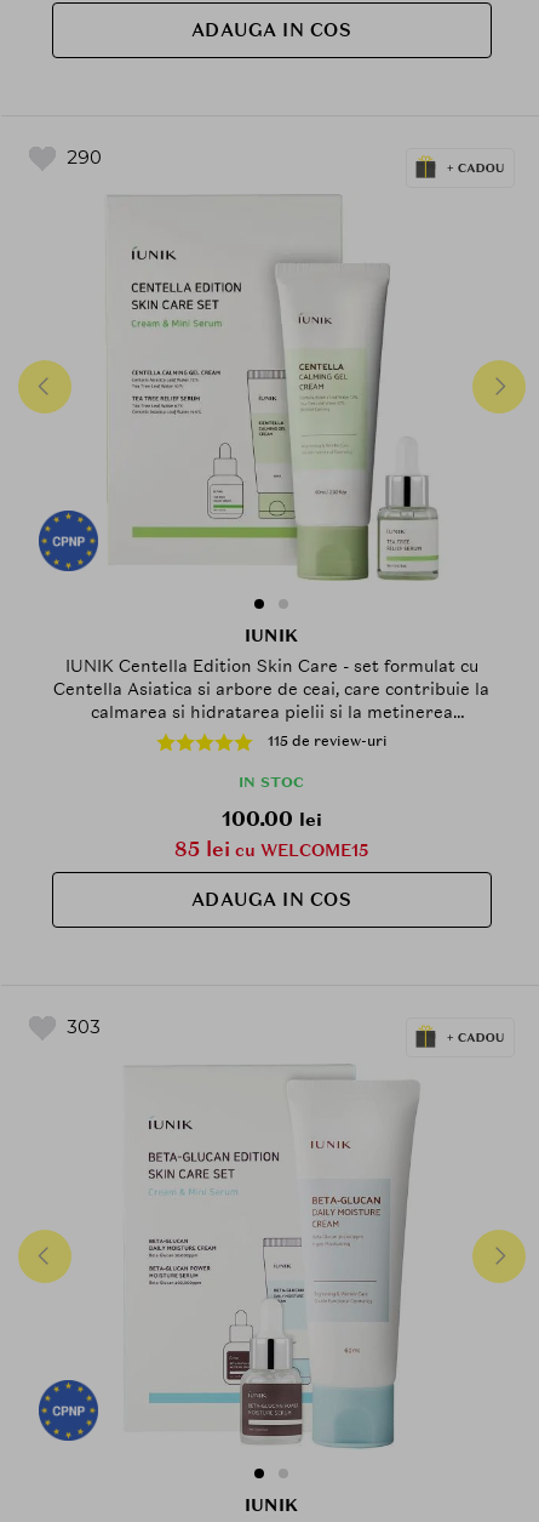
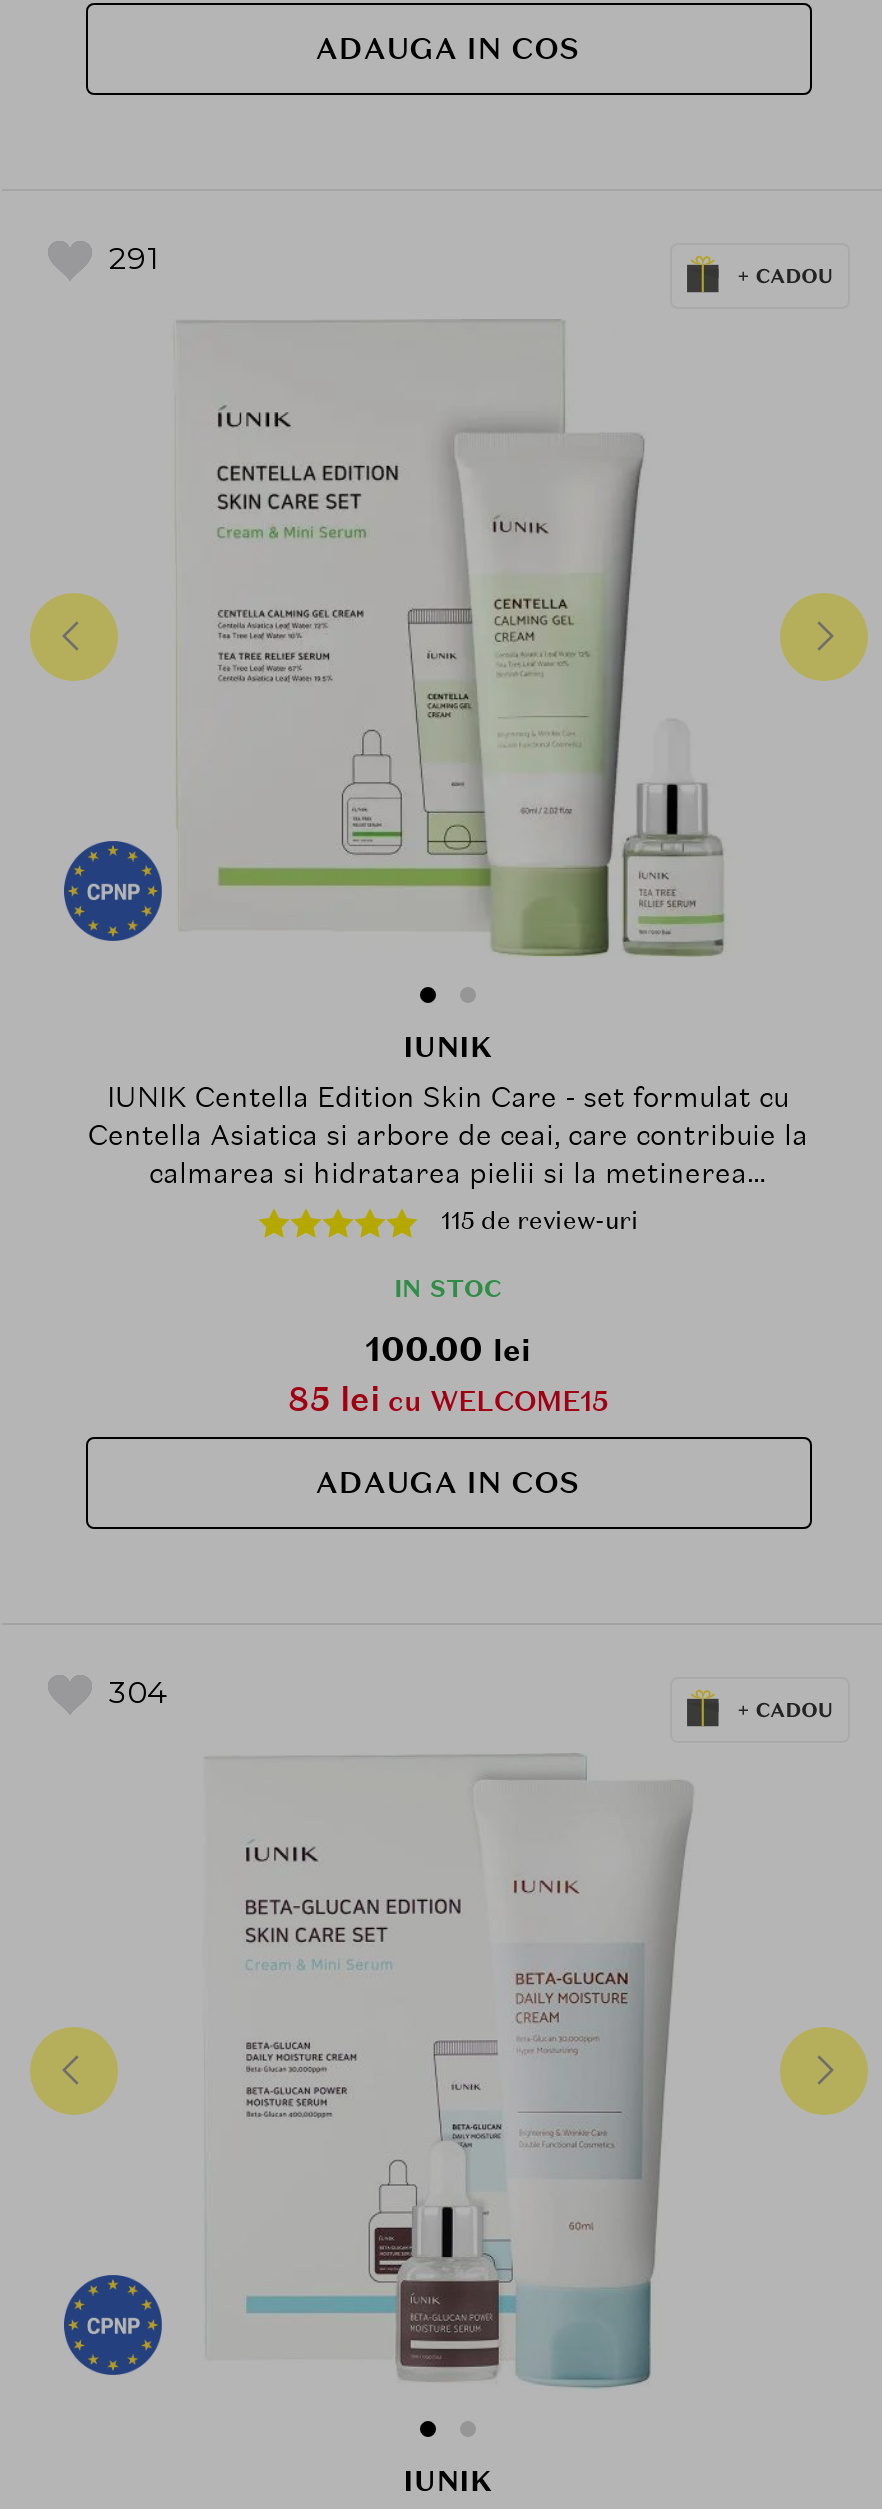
[66,145,101,168] 290 -> [109,238,159,276] 291
[66,1014,100,1038] 303 -> [109,1672,167,1710] 304

